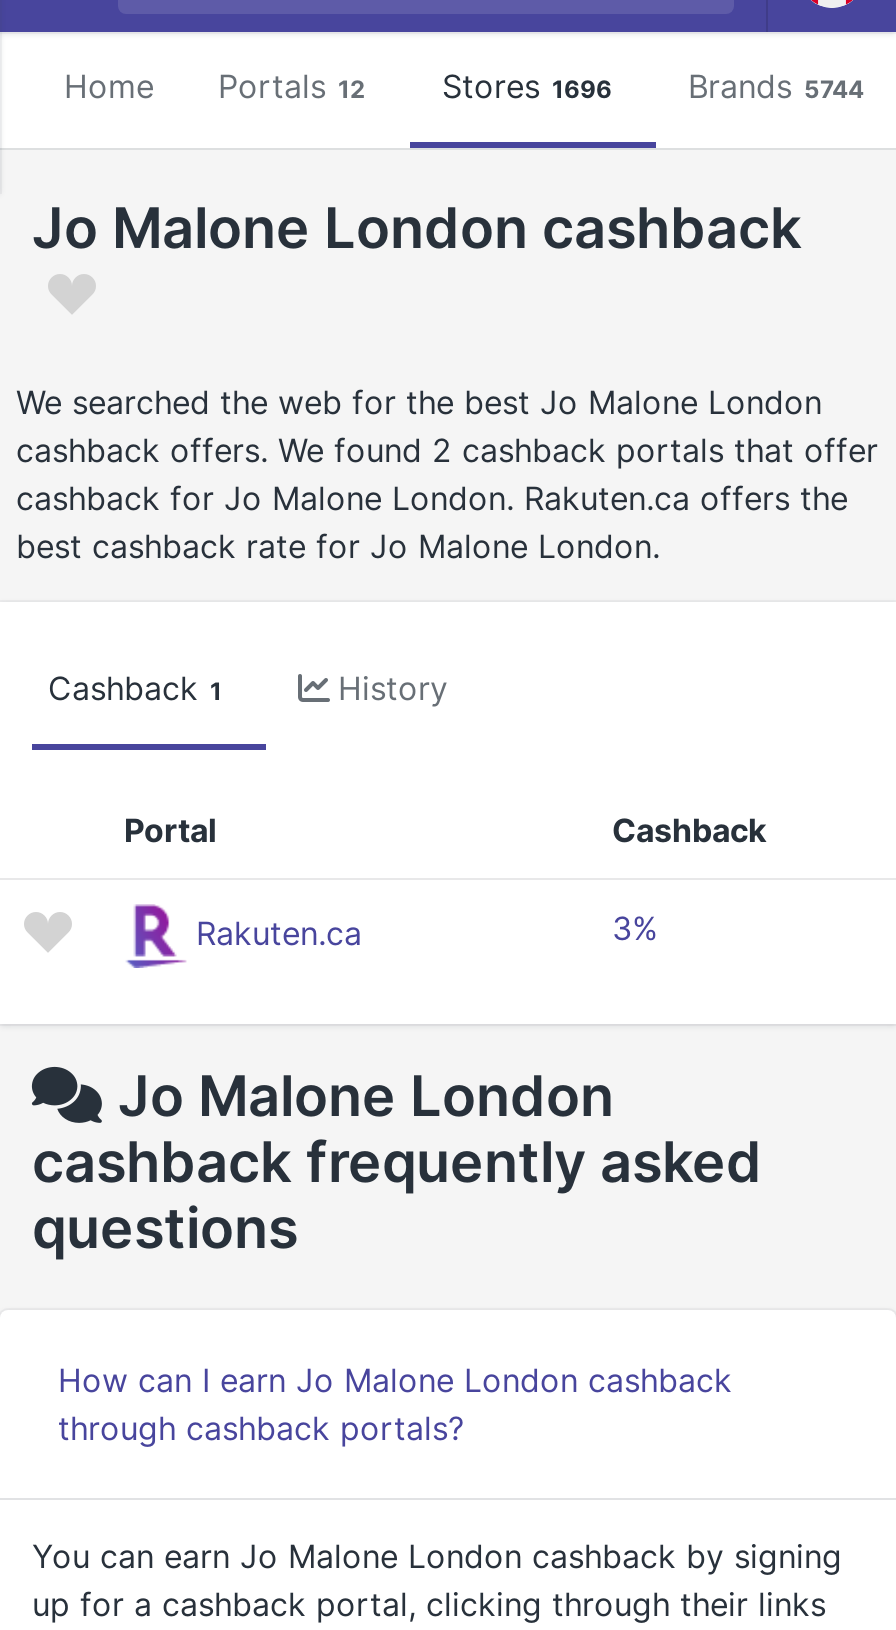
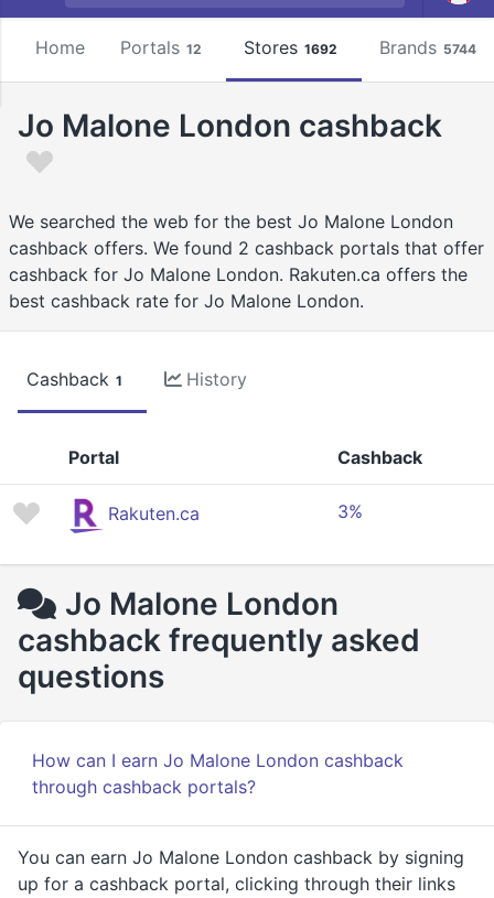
[64,66,864,106] Home Portals 12 Stores 1696 Brands 5744 -> [35,36,476,58] Home Portals 12 Stores 1692 Brands 5744

